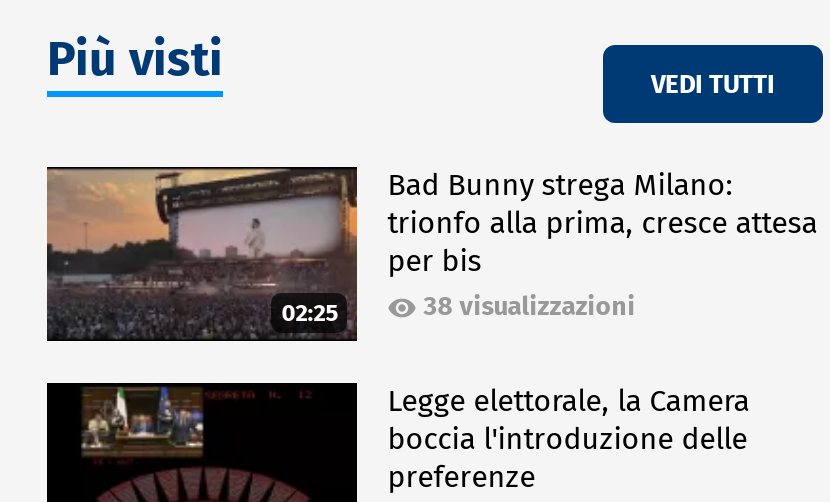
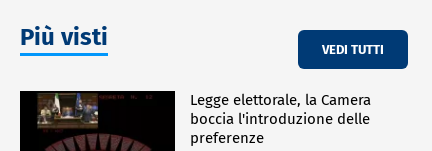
[45,167,359,343] [image] | 02:25 -> none
[387,168,817,322] Bad Bunny strega Milano: | trionfo alla prima, cresce attesa | per bis | 38 visualizzazioni -> none

